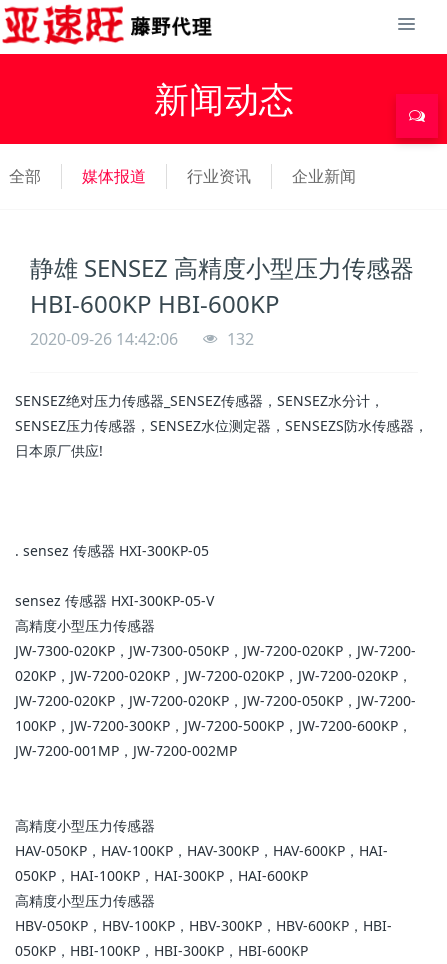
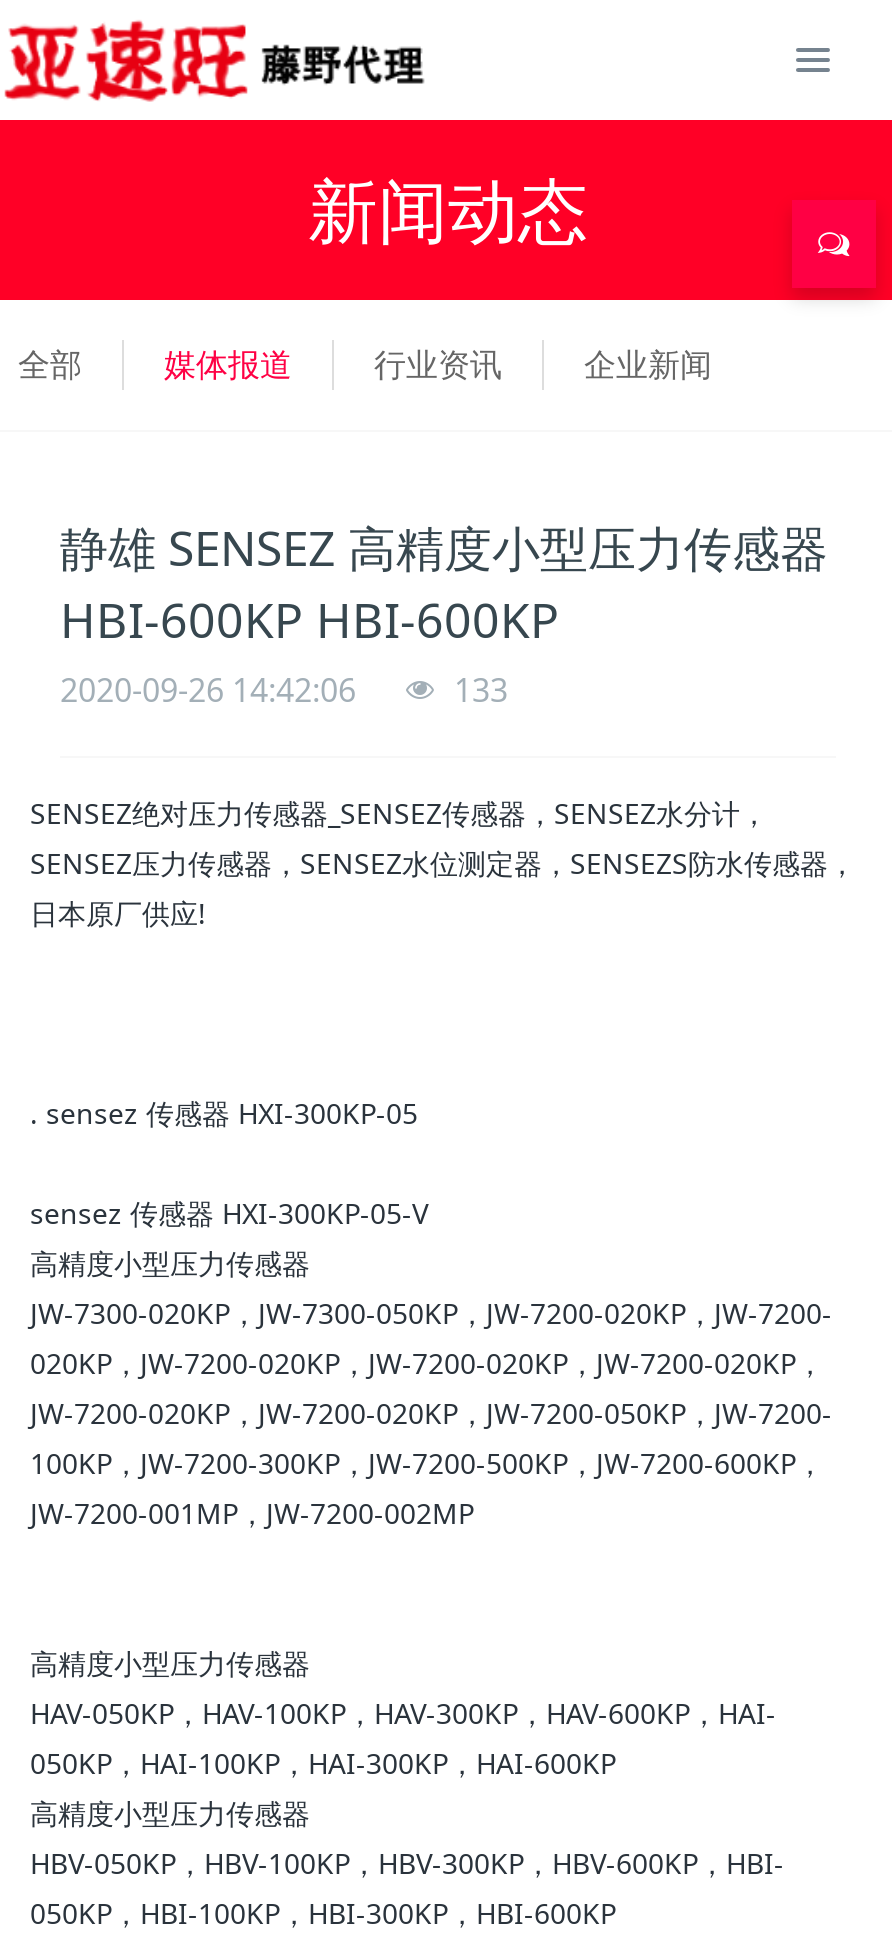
[227,328,254,350] 132 -> [454,668,508,712] 133

